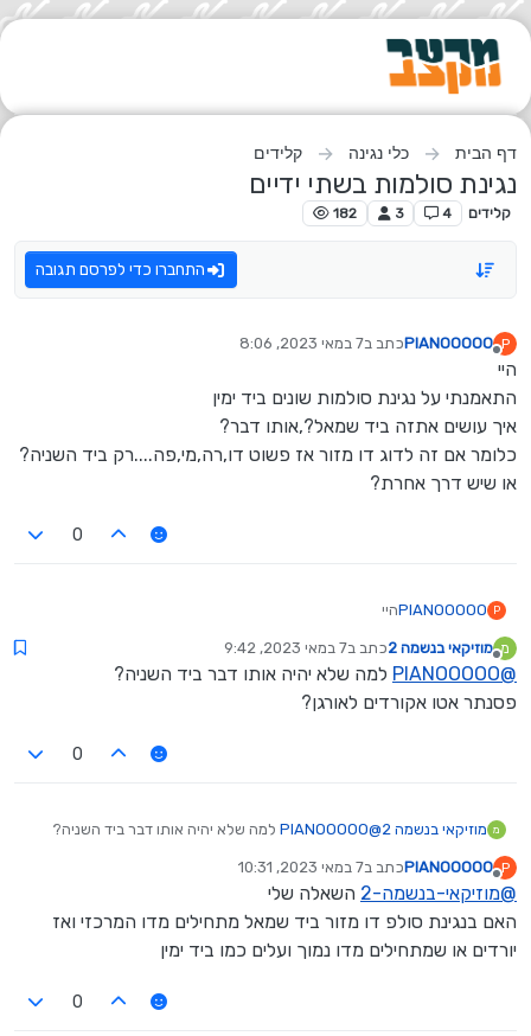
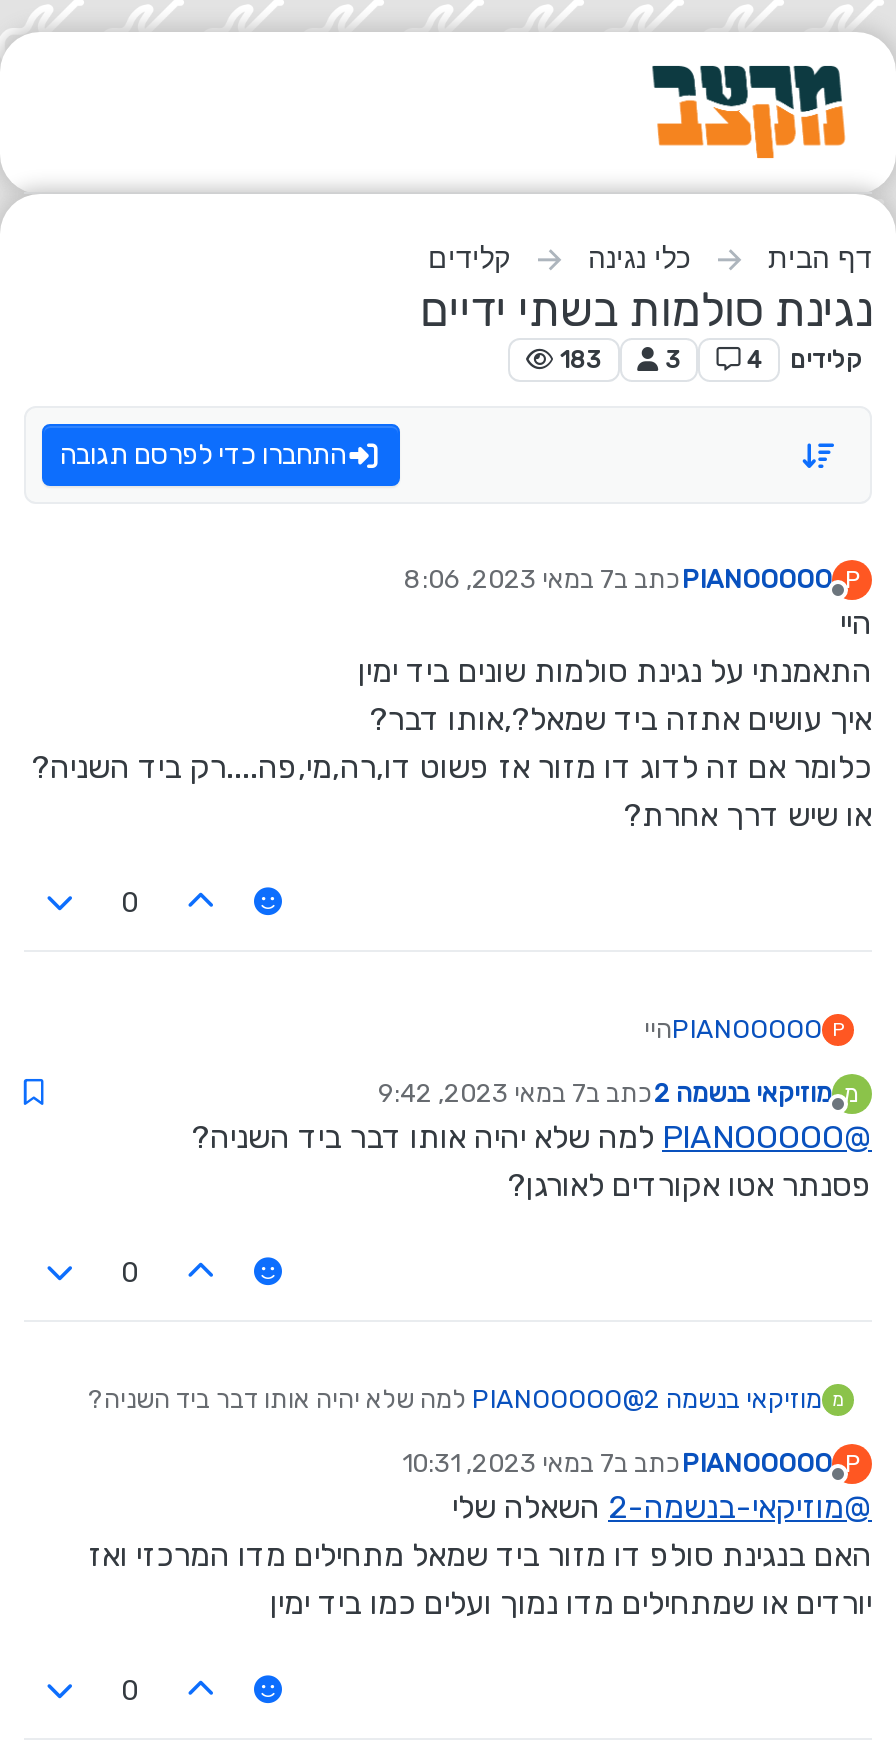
[333,205,357,222] 182 -> [560,346,602,374] 183

